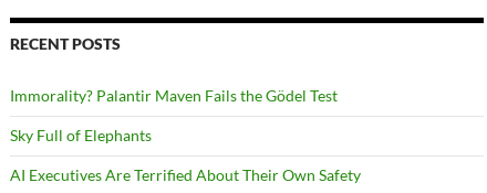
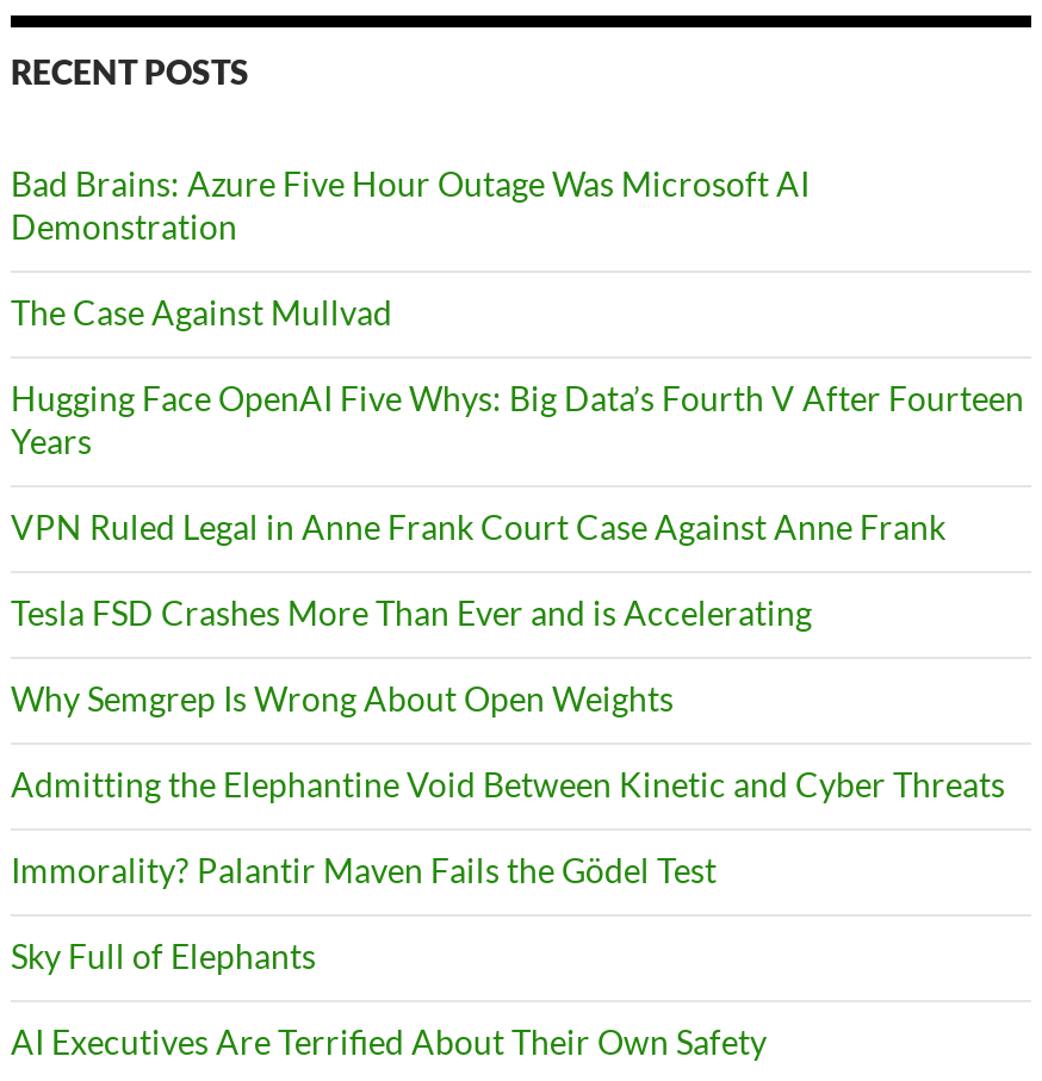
none -> [11,162,1024,804] Bad Brains: Azure Five Hour Outage Was Microsoft AI | Demonstration | The Case Against Mullvad | Hugging Face OpenAI Five Whys: Big Data’s Fourth V After Fourteen | Years | VPN Ruled Legal in Anne Frank Court Case Against Anne Frank | Tesla FSD Crashes More Than Ever and is Accelerating | Why Semgrep Is Wrong About Open Weights | Admitting the Elephantine Void Between Kinetic and Cyber Threats

